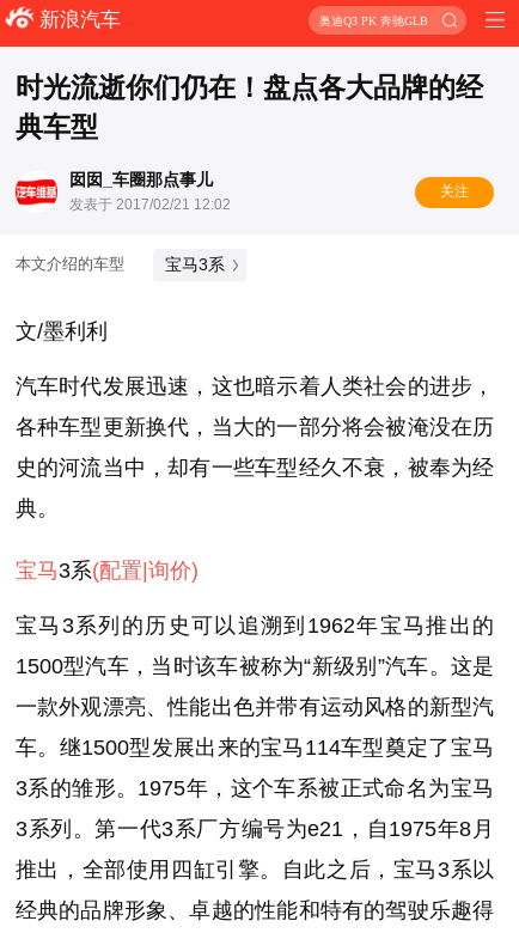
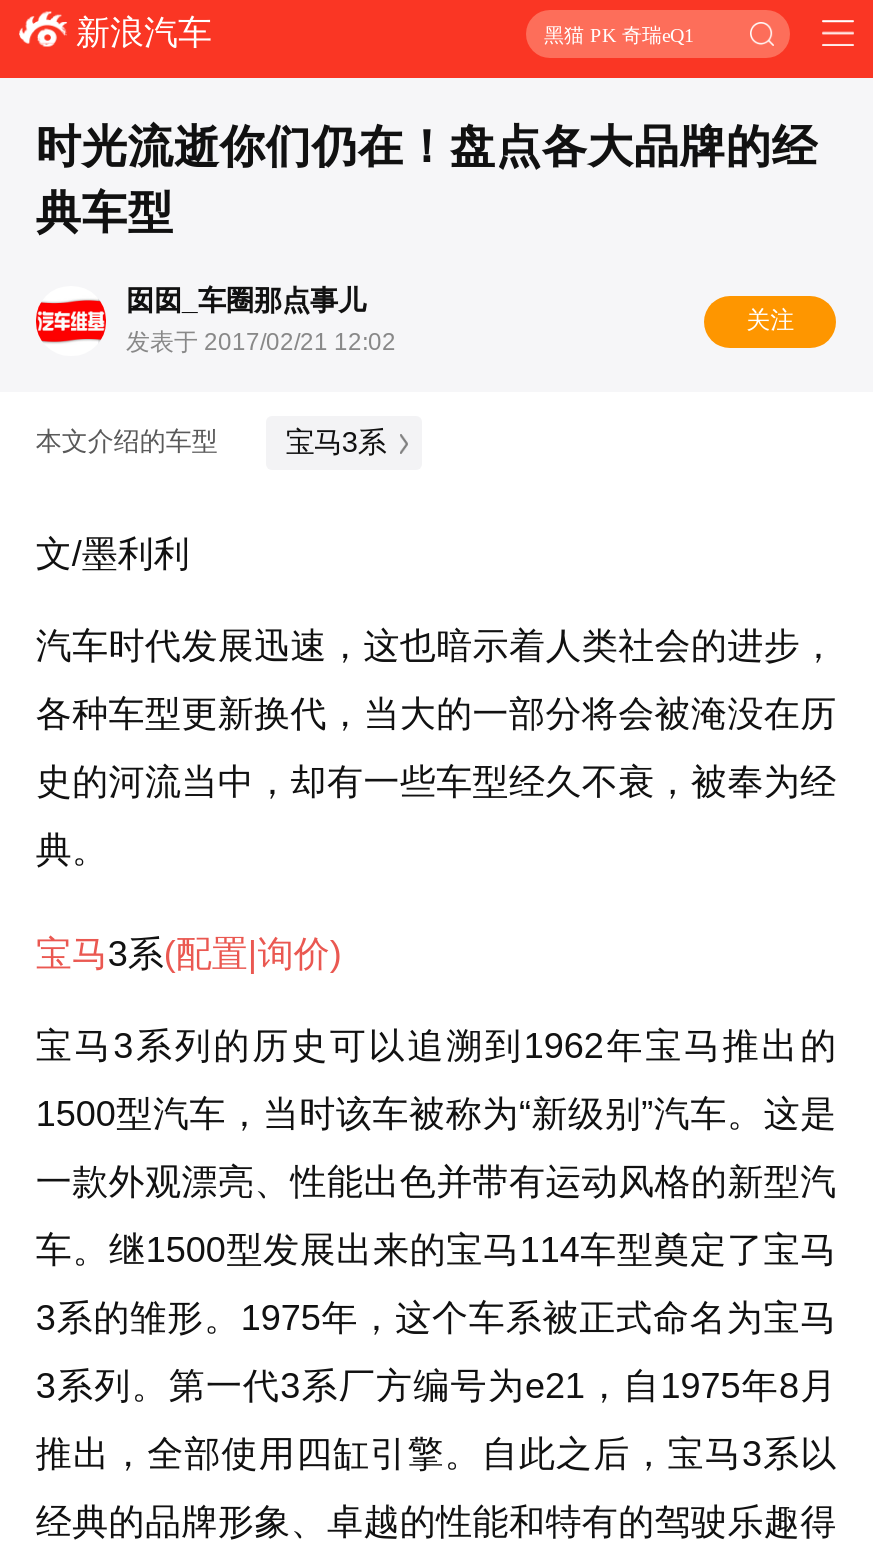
[319,14,428,27] 奥迪Q3 PK 奔驰GLB -> [544,23,694,45] 黑猫 PK 奇瑞eQ1

